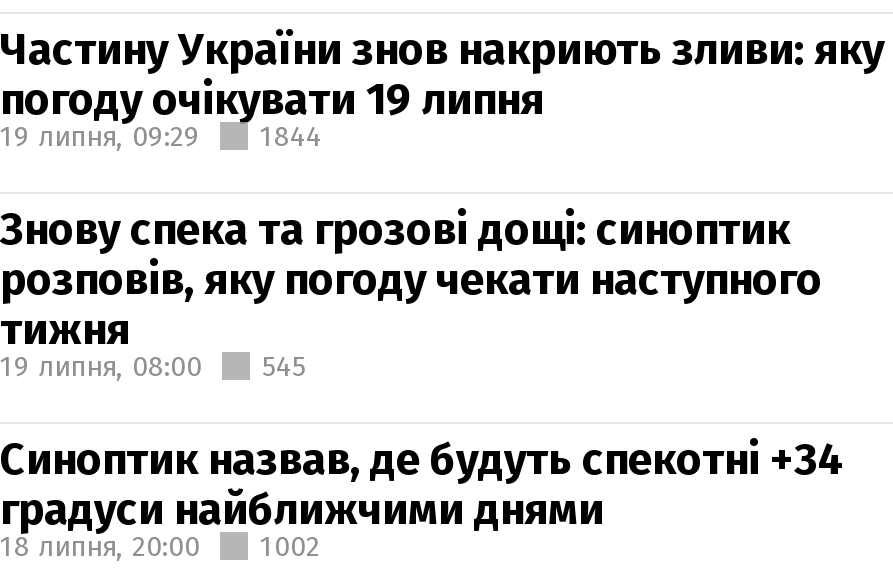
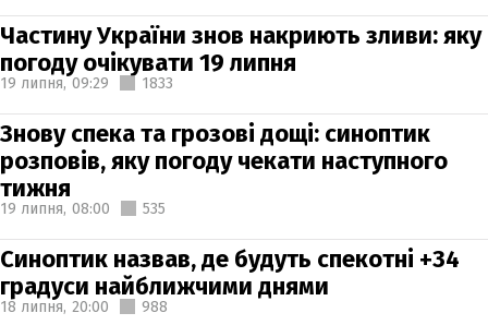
[0,119,322,153] 19 липня, 09:29 1844 -> [0,74,173,92] 19 липня, 09:29 1833
[0,349,306,383] 19 липня, 08:00 545 -> [0,199,166,218] 19 липня, 08:00 535
[0,529,320,563] 18 липня, 20:00 1002 -> [0,297,168,316] 18 липня, 20:00 988

